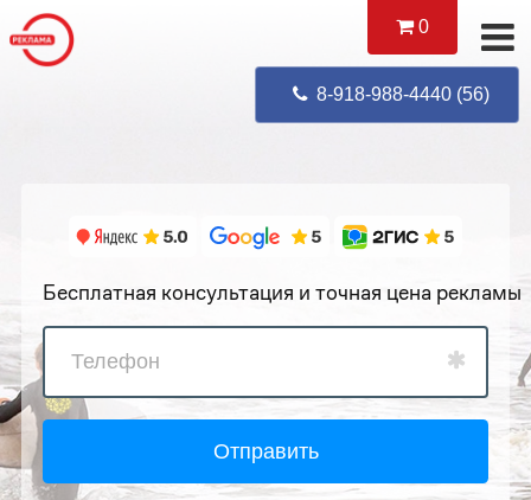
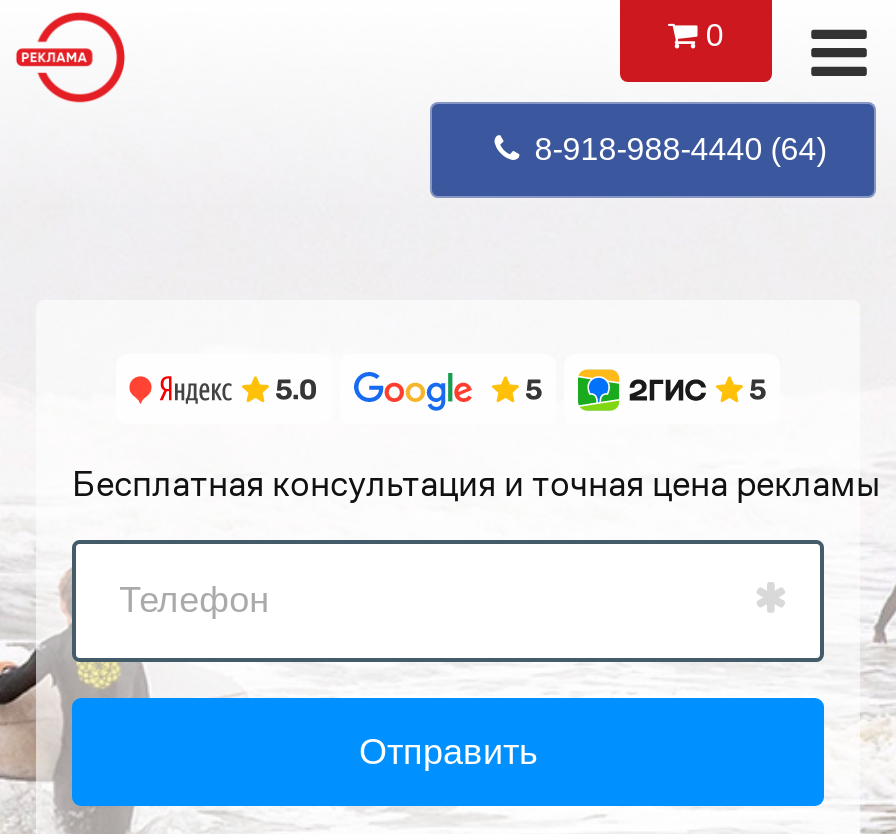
[307,85,490,105] 8-918-988-4440 (56) -> [518,133,826,167] 8-918-988-4440 (64)

